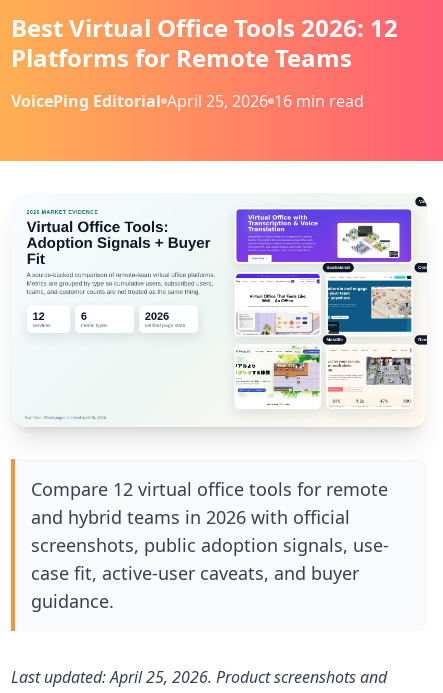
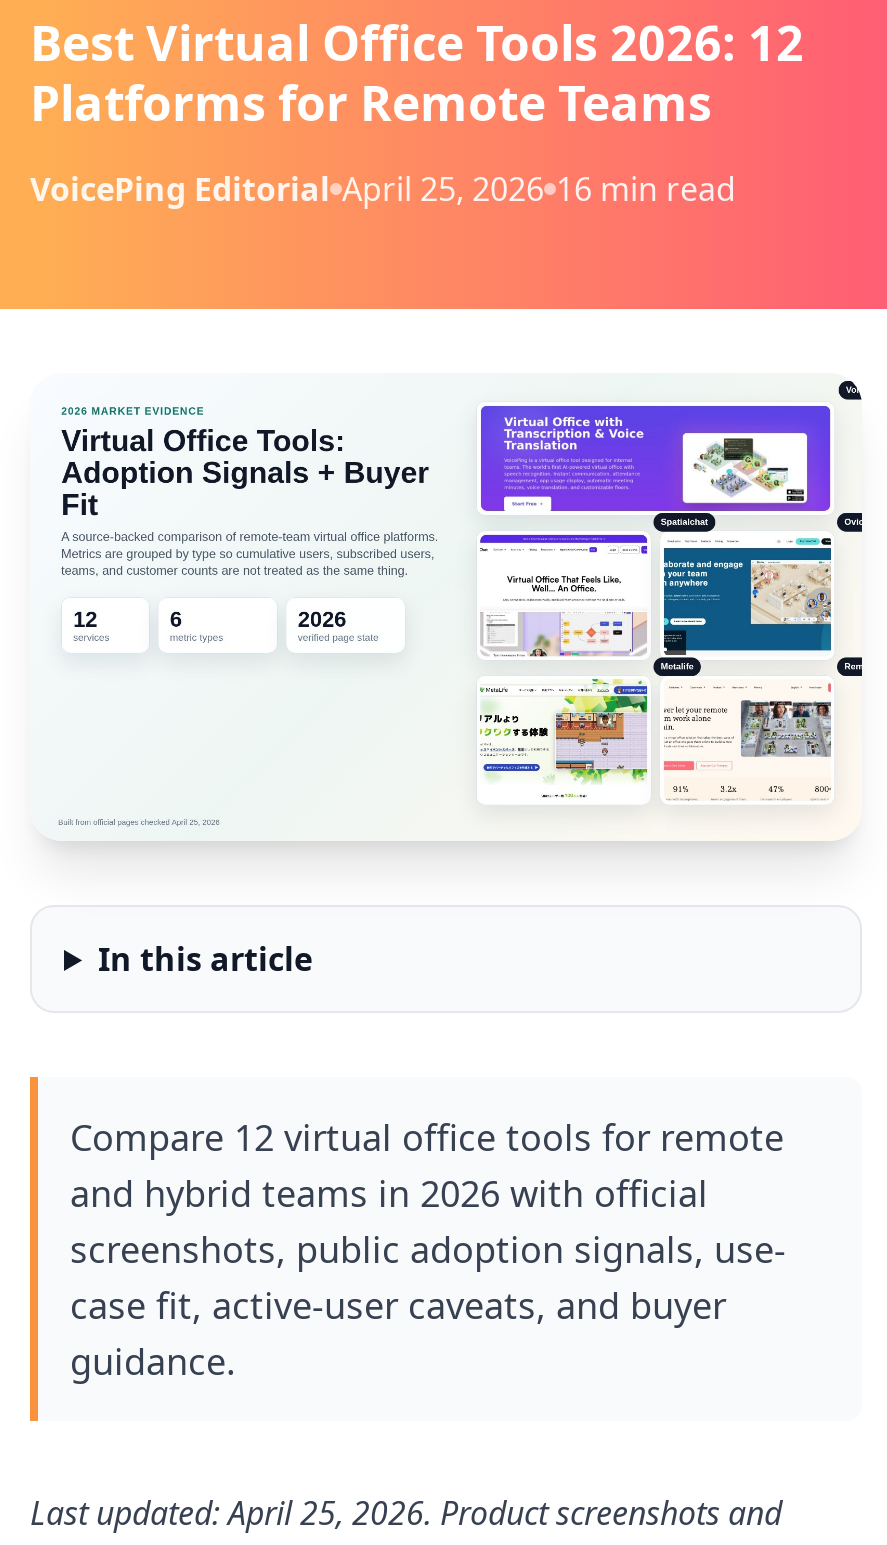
none -> [98,937,312,981] In this article

